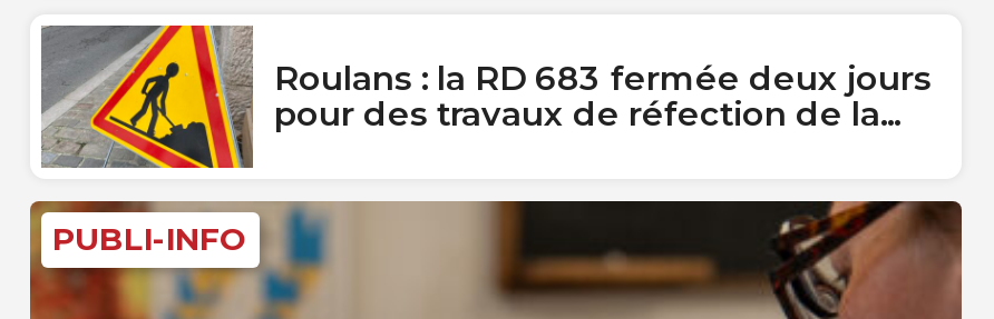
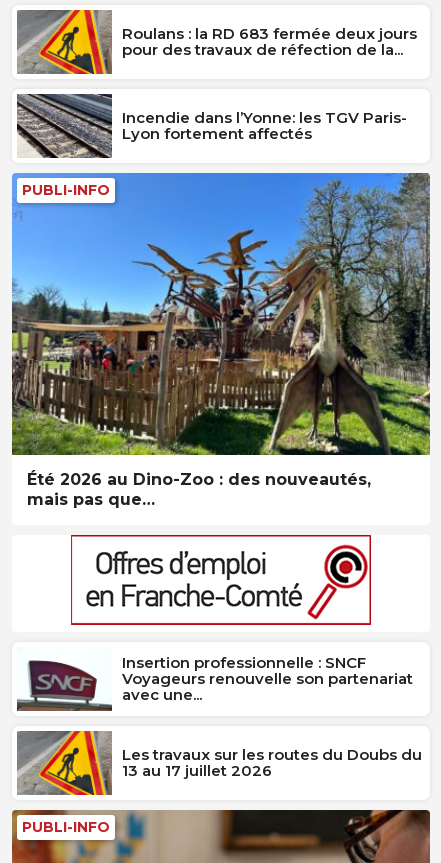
none -> [11,172,431,509] [image] | Été 2026 au Dino-Zoo : des nouveautés, | mais pas que…
none -> [16,93,406,199] [image] | Incendie dans l’Yonne: les TGV Paris- | Lyon fortement affectés | PUBLI-INFO
none -> [16,660,107,712] [image]
none -> [70,534,421,780] [image] | Insertion professionnelle : SNCF | Voyageurs renouvelle son partenariat | avec une... | Les travaux sur les routes du Doubs du | 13 au 17 juillet 2026

